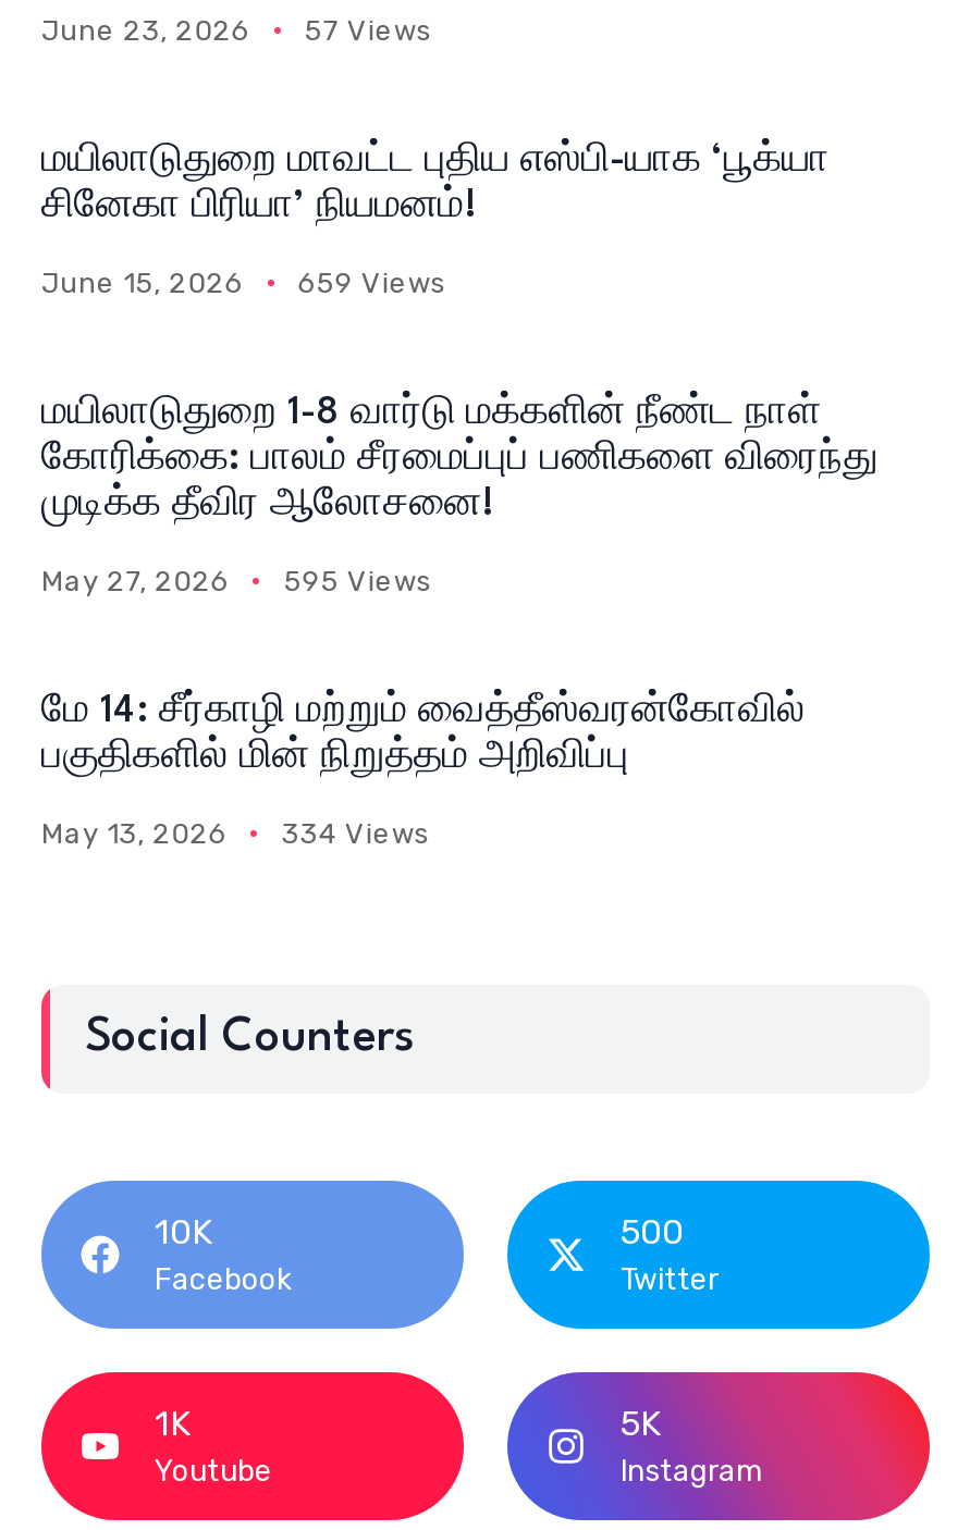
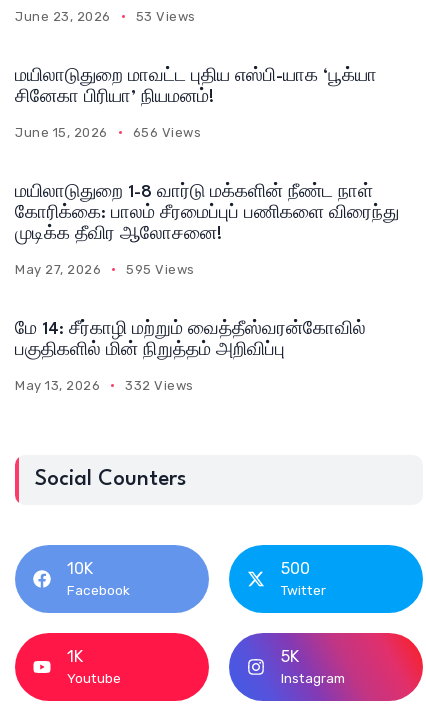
[41,15,433,48] June 23, 2026 57 Views -> [15,9,196,24] June 23, 2026 53 Views
[41,268,447,300] June 15, 2026 659 Views -> [15,125,201,140] June 15, 2026 656 Views
[41,818,431,851] May 13, 2026 334 Views -> [15,378,194,393] May 13, 2026 332 Views

